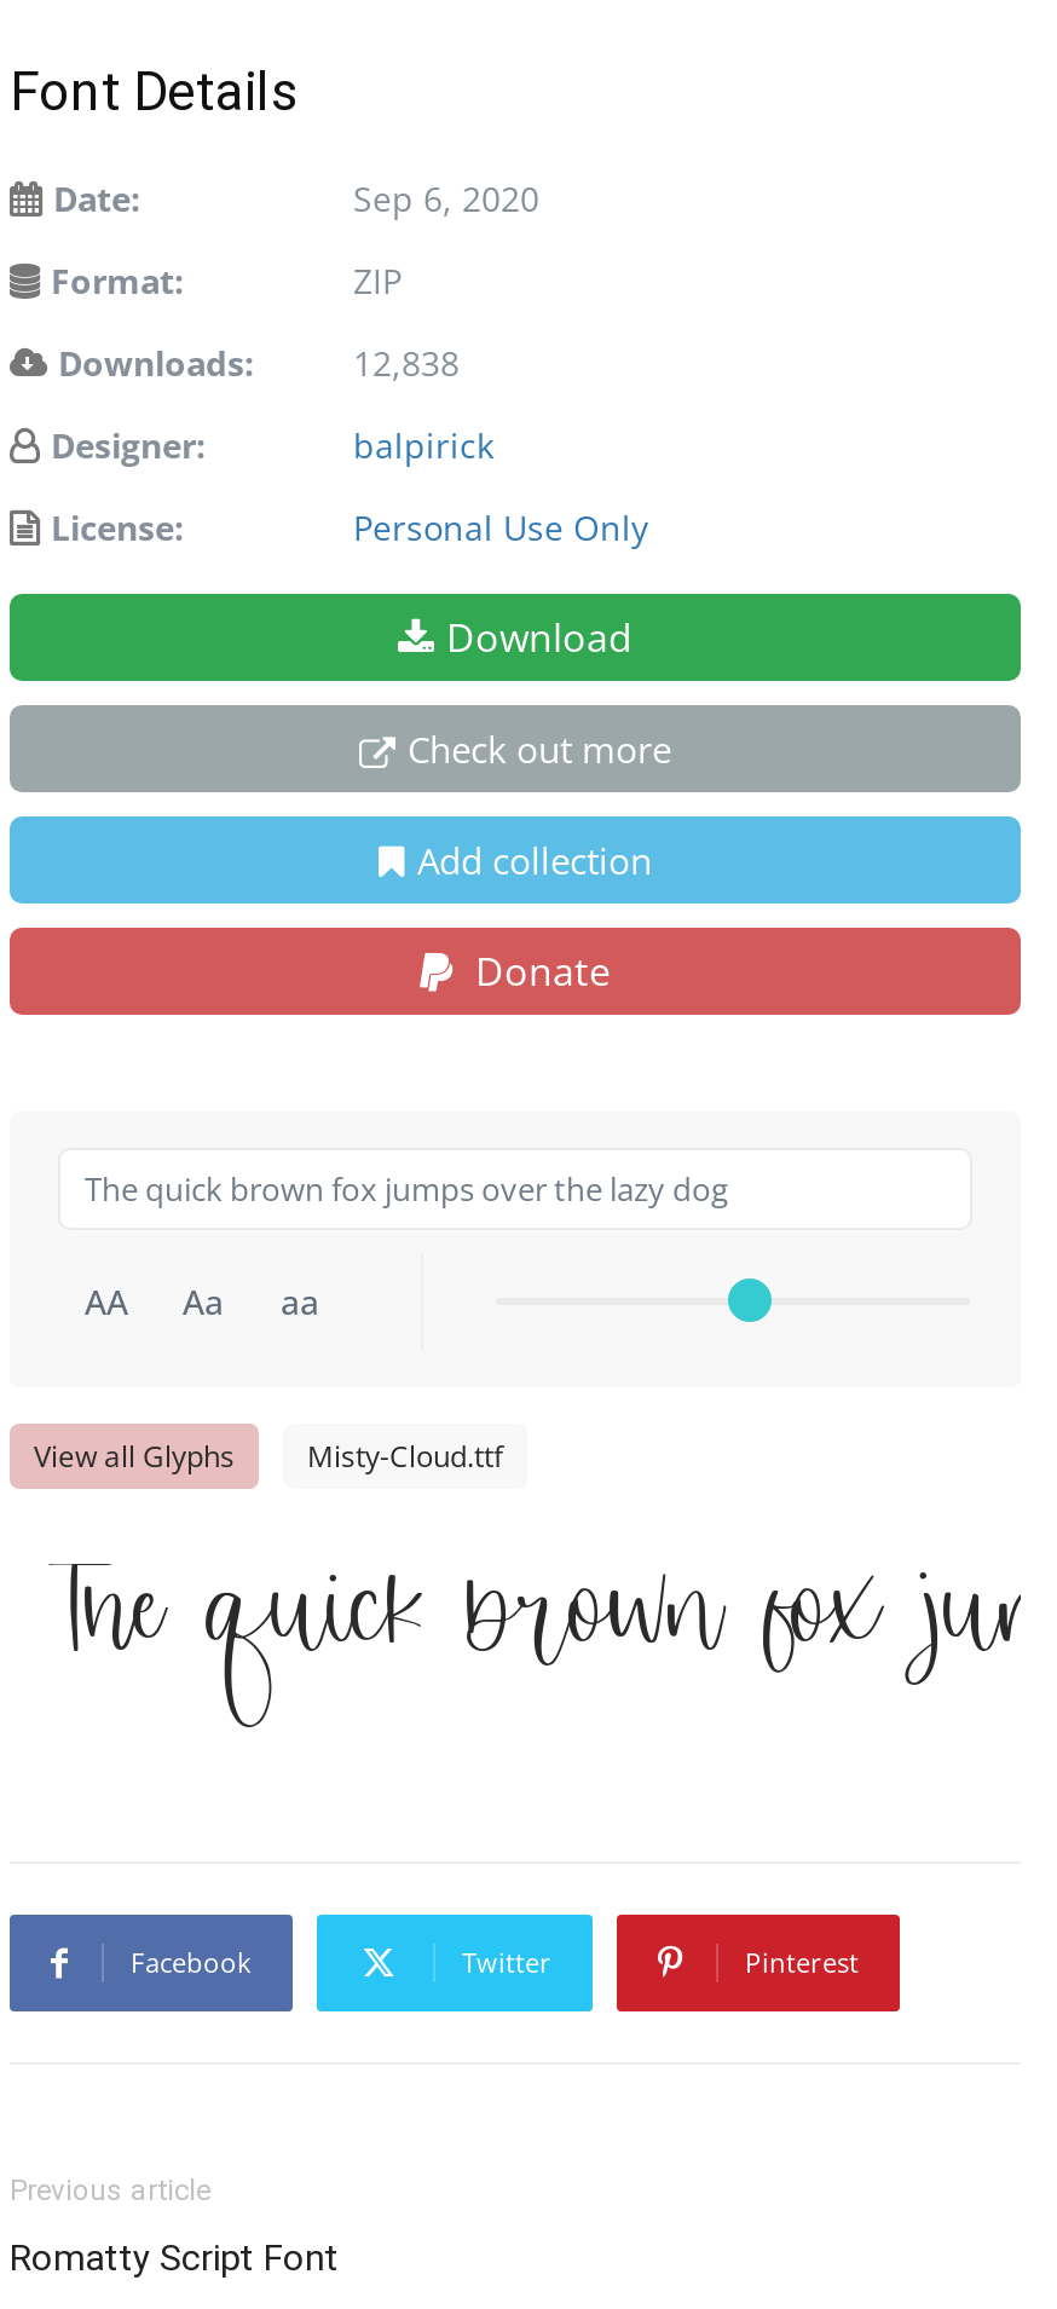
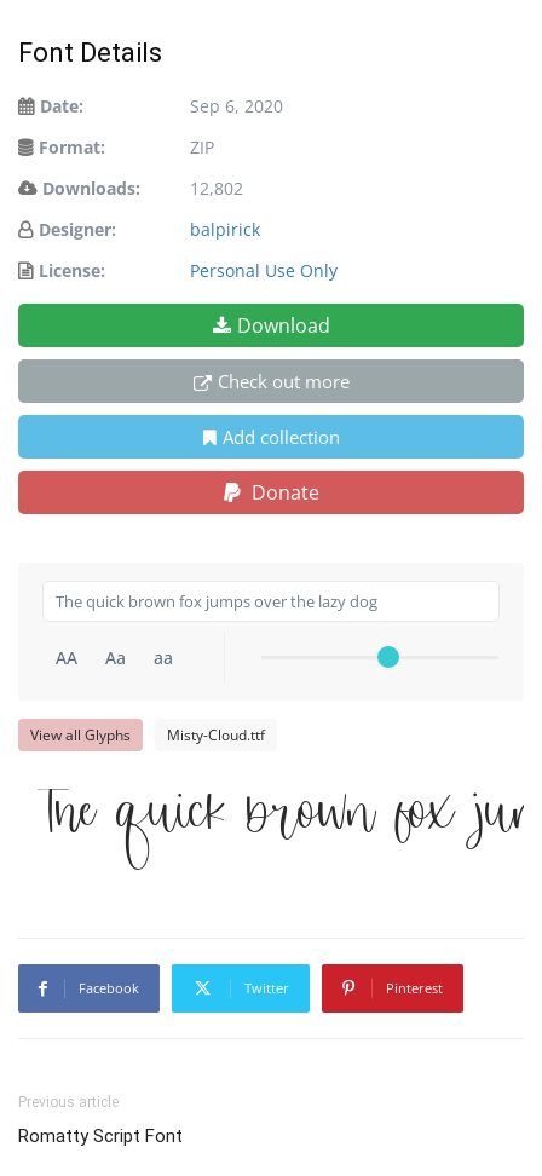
[353,341,460,387] 12,838 -> [190,177,243,200] 12,802

